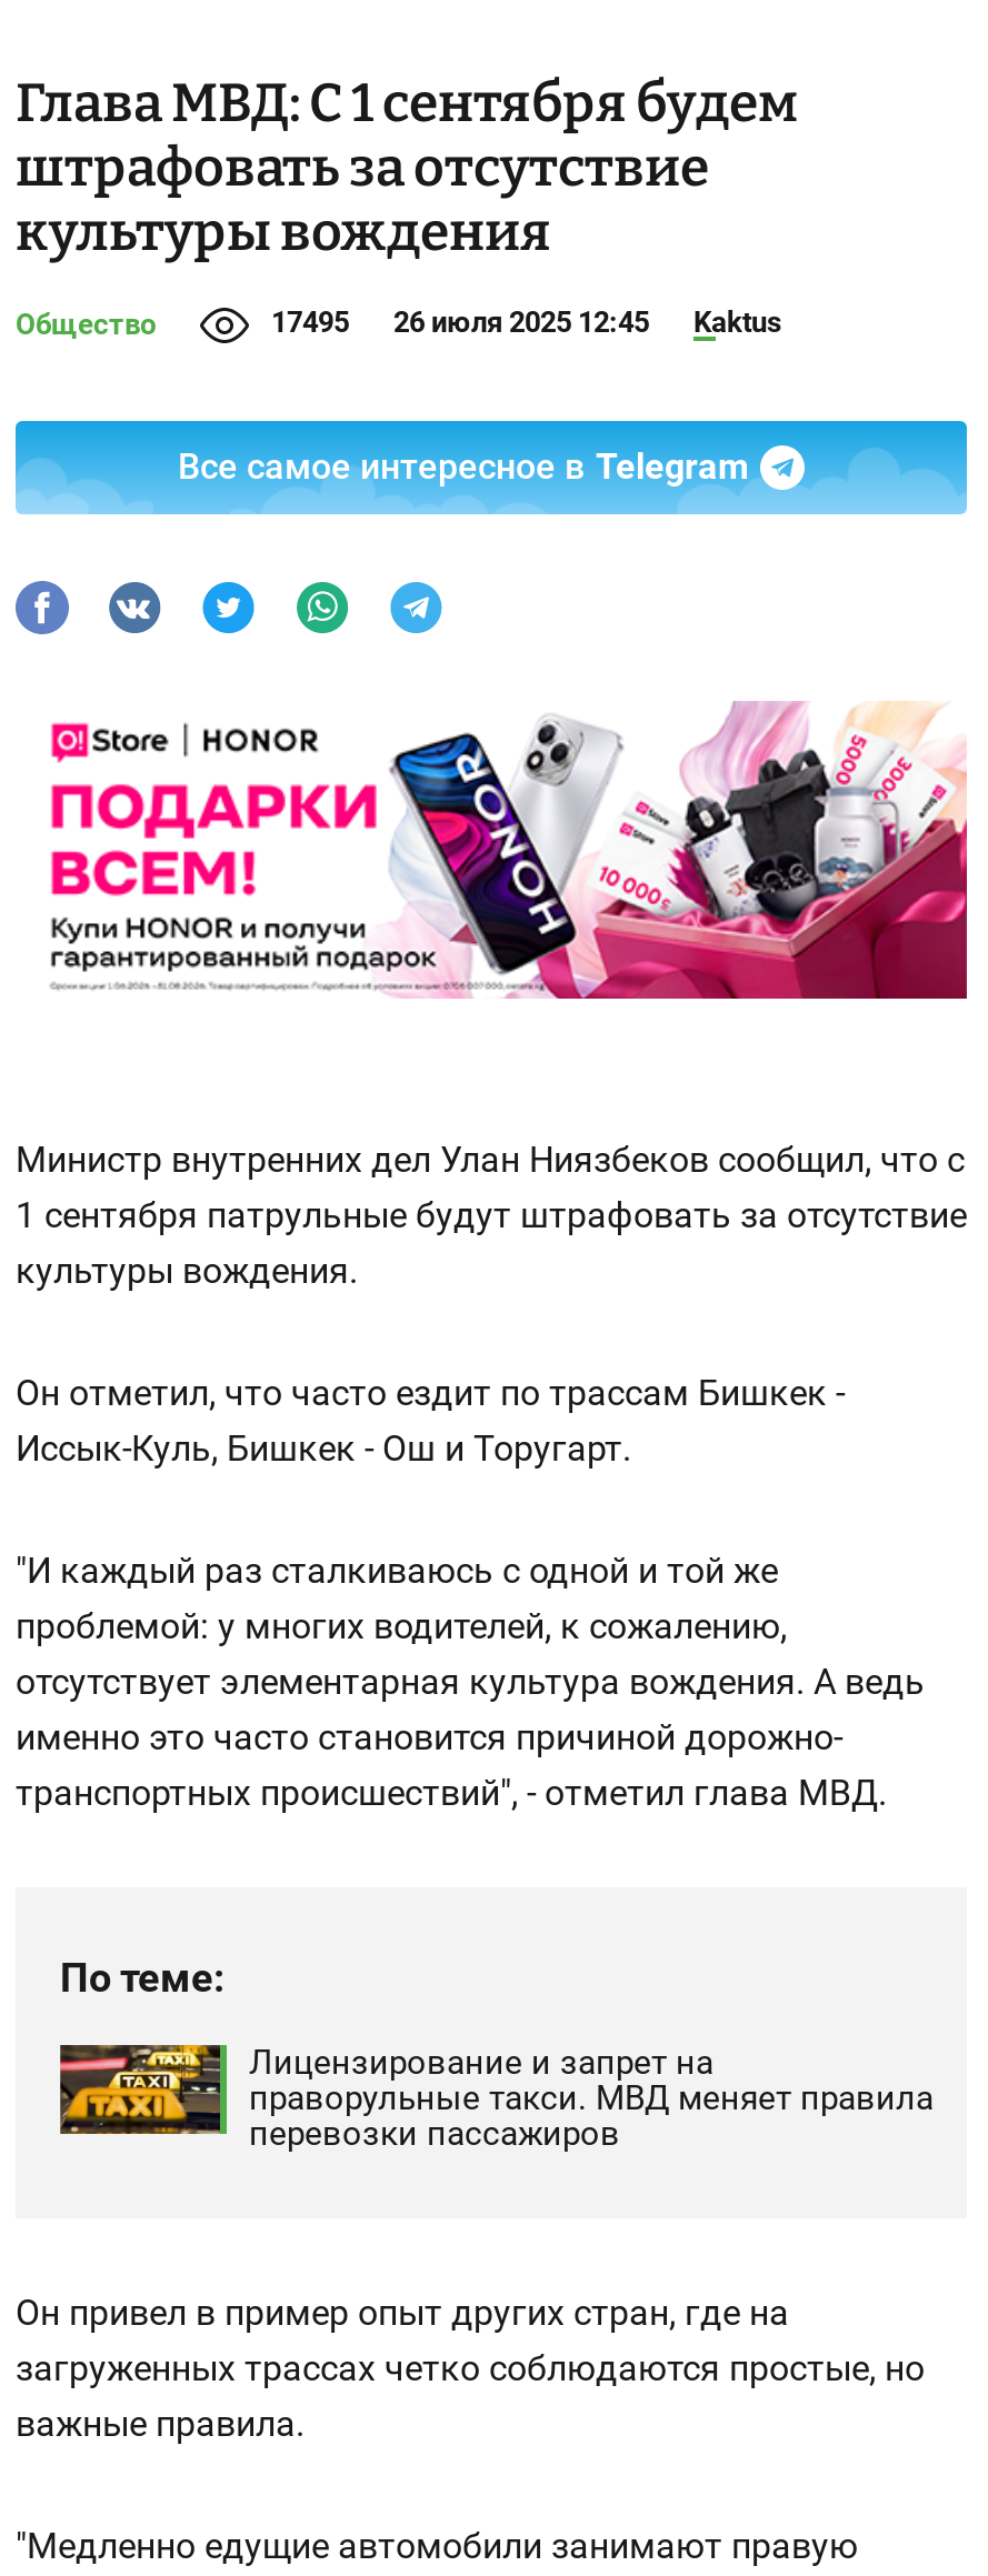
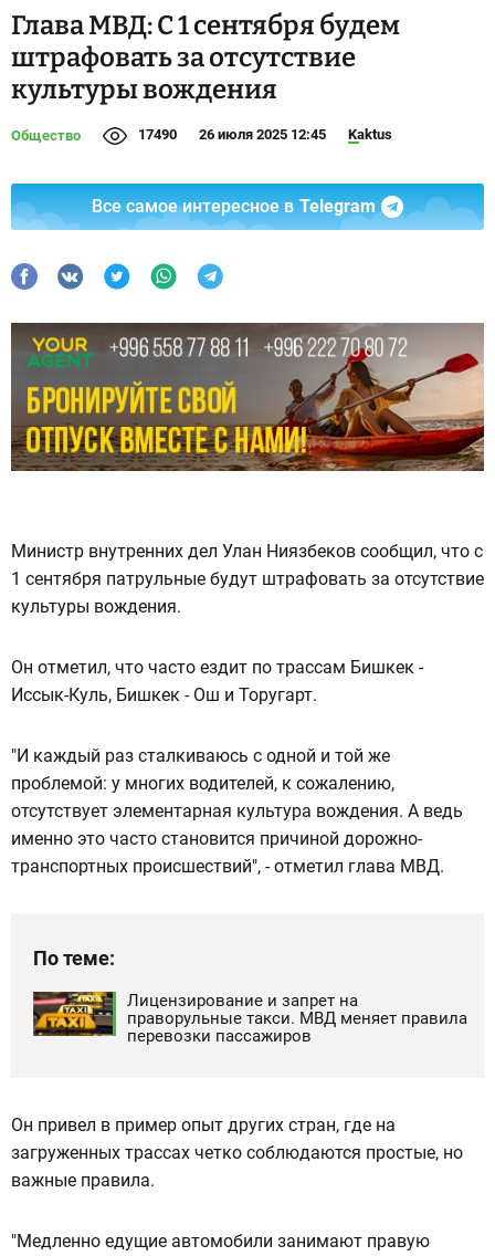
[271,305,782,339] 17495 26 июля 2025 12:45 Kaktus -> [138,126,392,143] 17490 26 июля 2025 12:45 Kaktus
[16,701,969,1001] [image] -> [10,322,485,472] [image]

